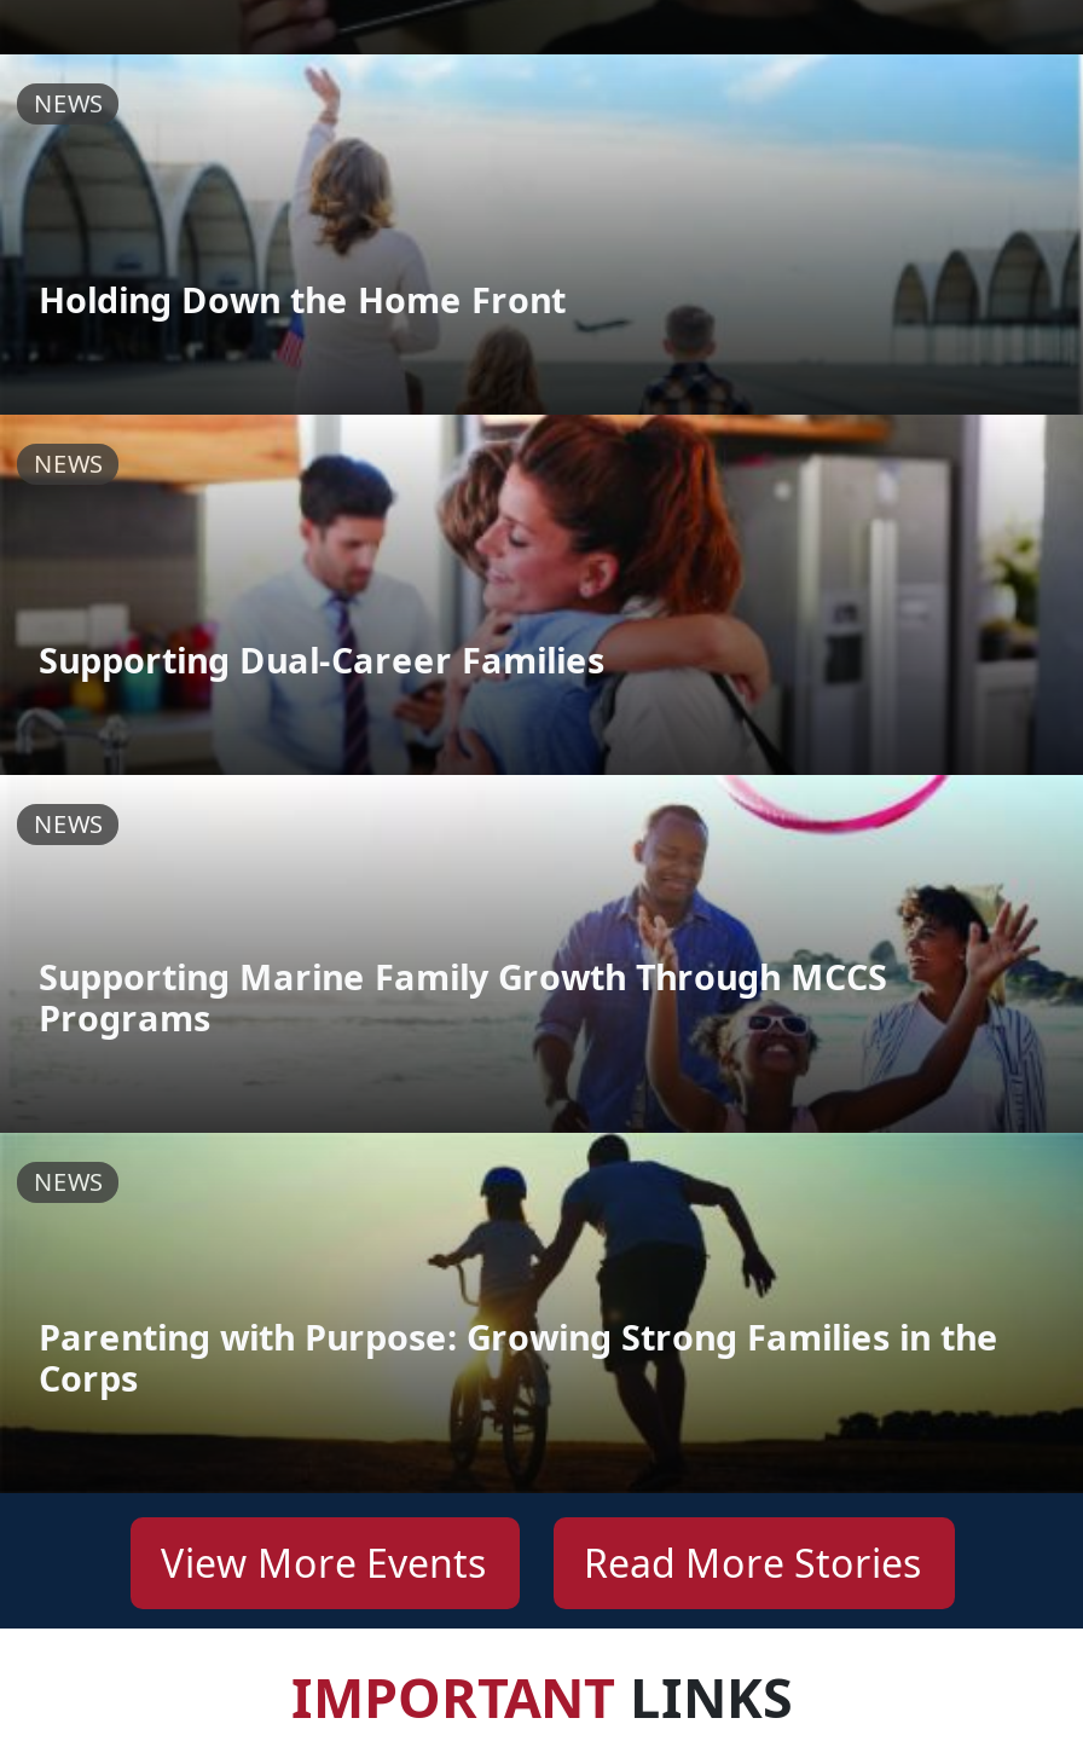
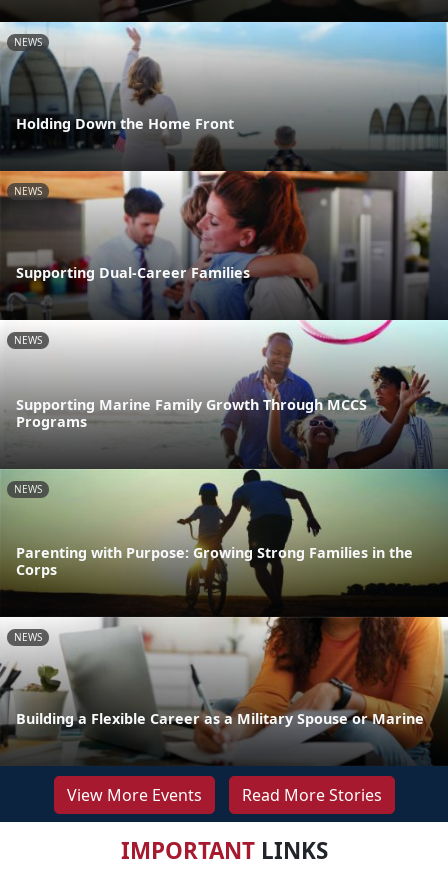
none -> [3,616,445,765] [image] | NEWS
none -> [16,709,424,728] Building a Flexible Career as a Military Spouse or Marine

